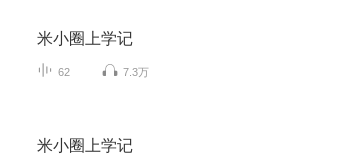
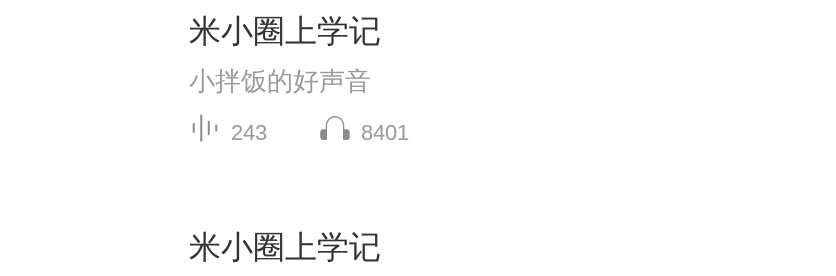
[58,66,149,78] 62 | 7.3万 -> [189,66,409,144] 小拌饭的好声音 | 243 | 8401

